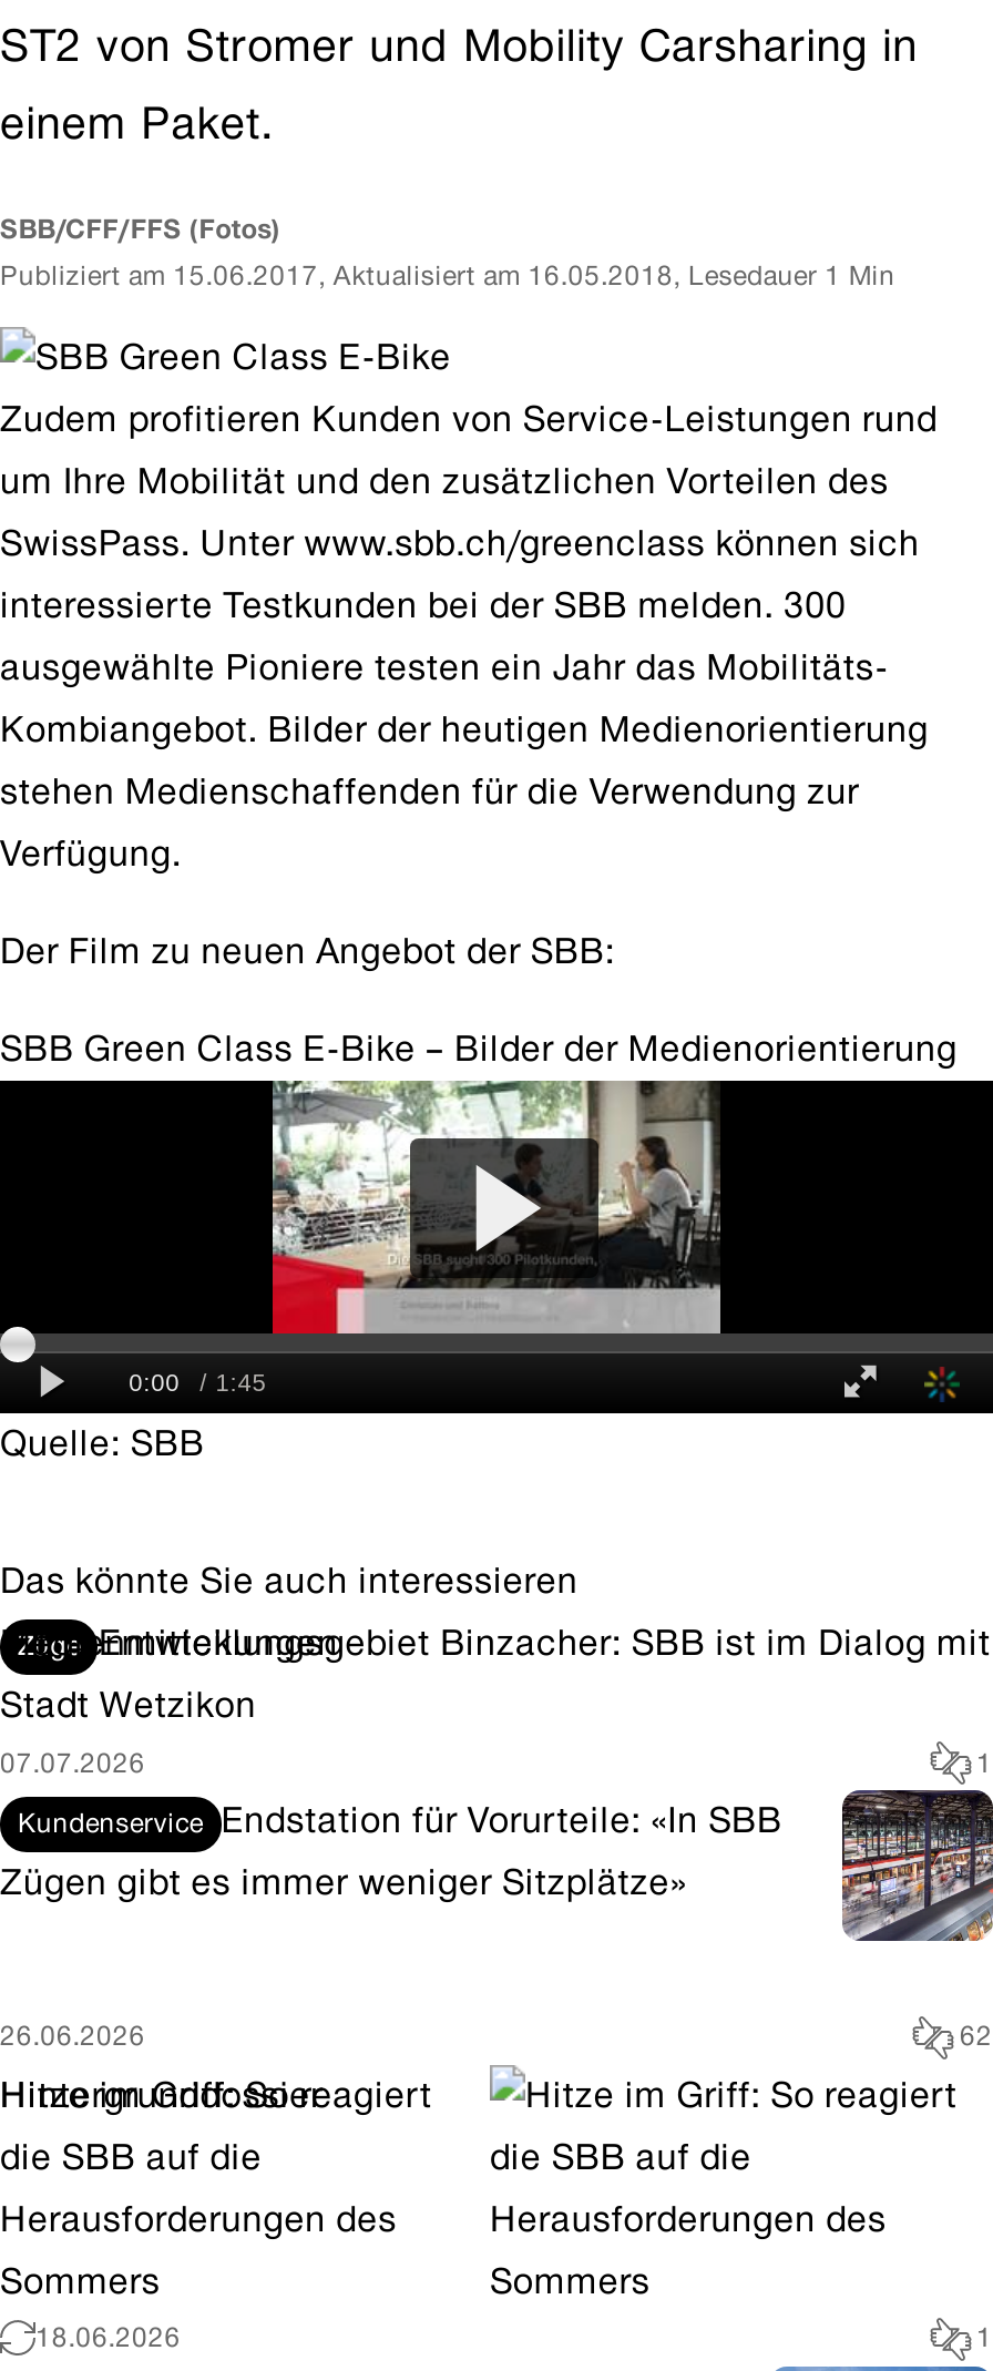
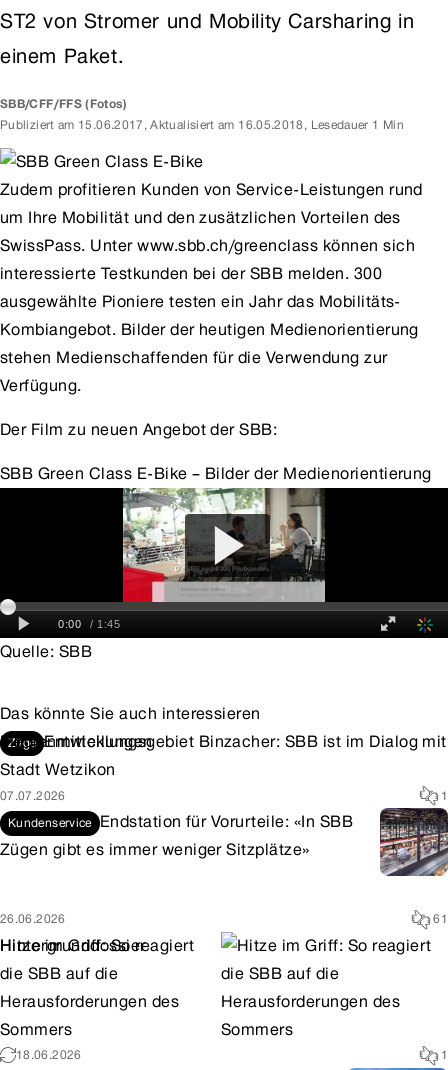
[960,2021,993,2052] 62 -> [433,912,448,926] 61

